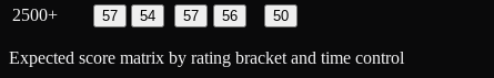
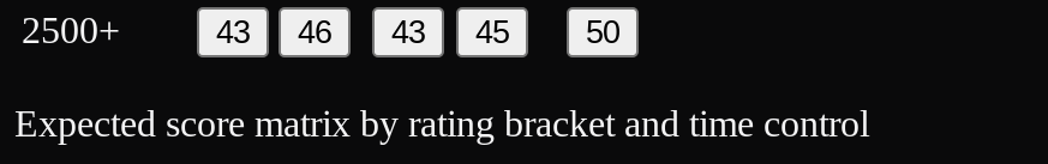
[102,8,118,24] 57 -> [216,15,250,51] 43
[140,8,155,24] 54 -> [298,15,331,51] 46
[183,8,199,24] 57 -> [391,15,425,51] 43
[222,8,238,24] 56 -> [475,15,509,51] 45

